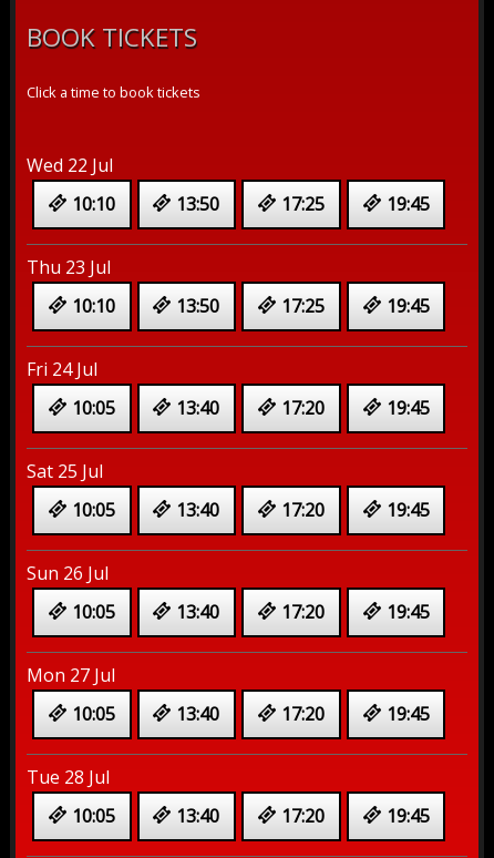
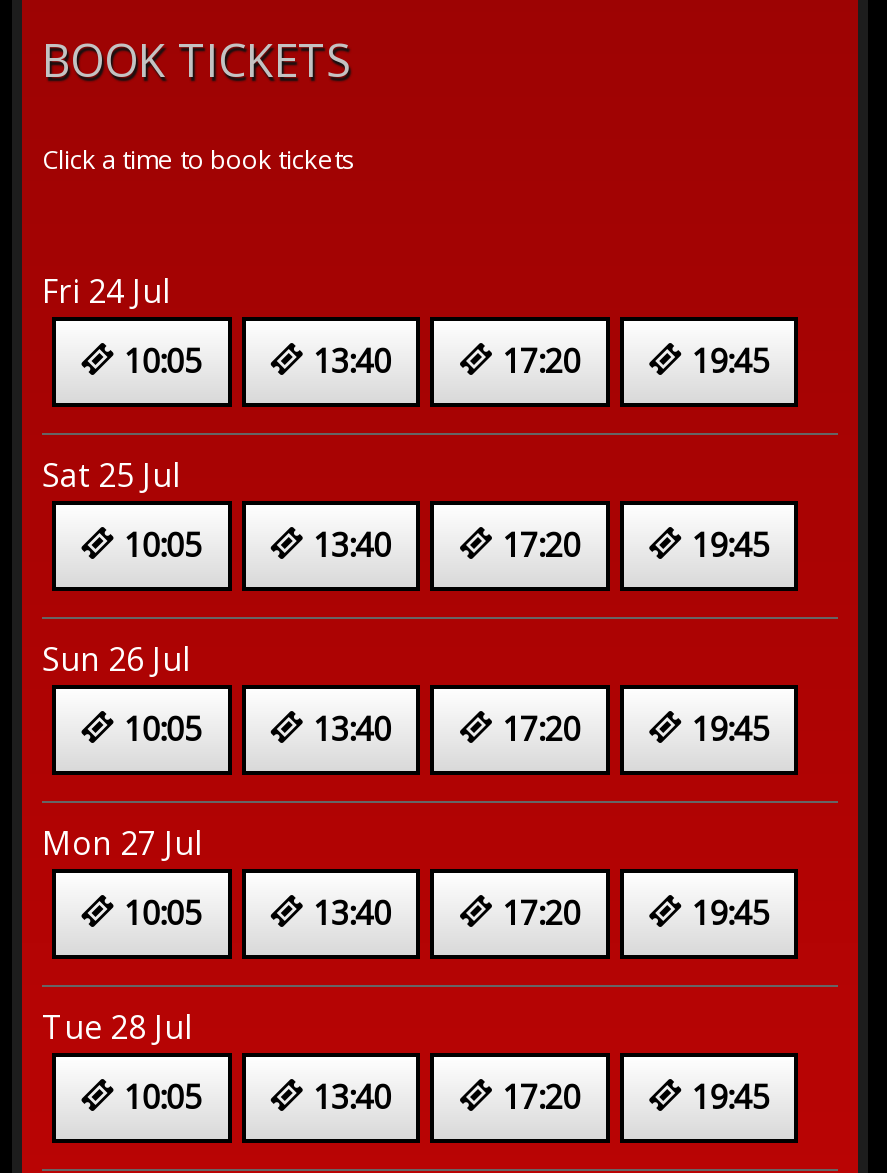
[27,153,429,318] Wed 22 Jul | 10:10 | 13:50 | 17:25 | 19:45 | Thu 23 Jul | 10:10 | 13:50 | 17:25 | 19:45 -> none

